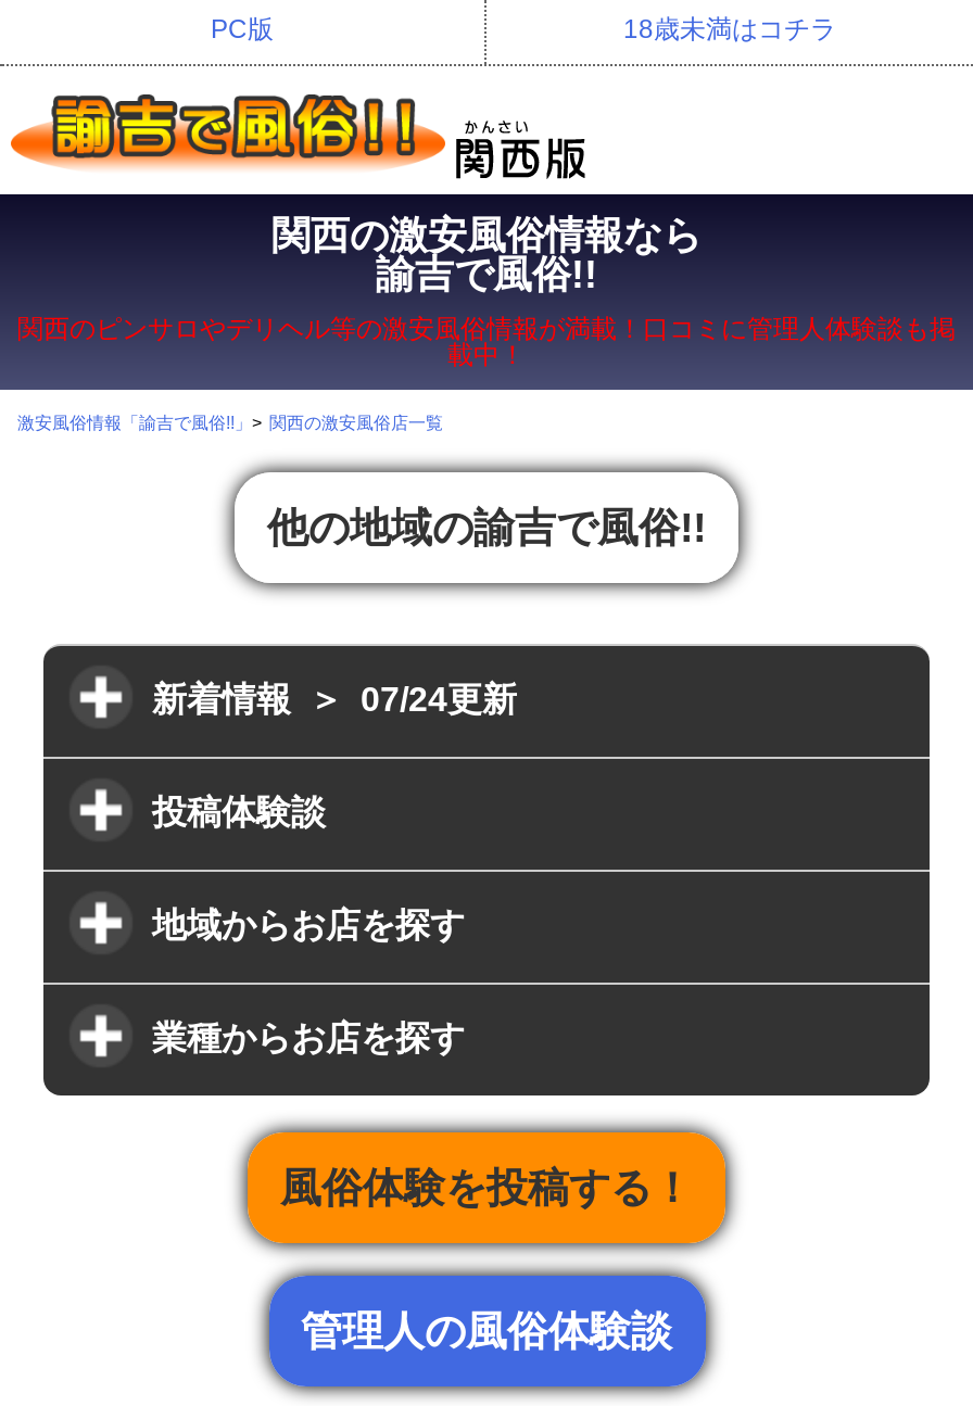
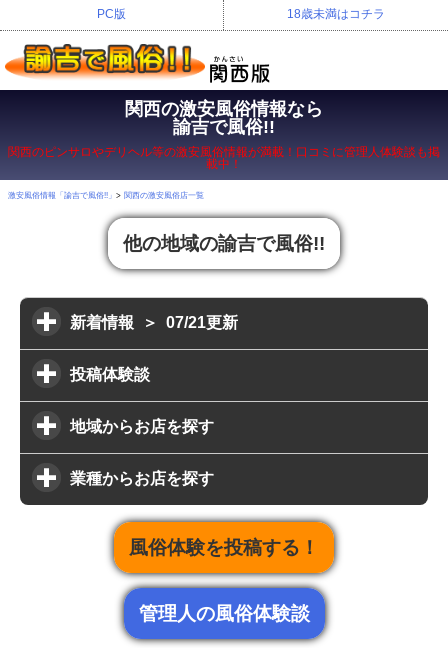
[152,681,517,718] 新着情報 ＞ 07/24更新 -> [70,314,238,331] 新着情報 ＞ 07/21更新

